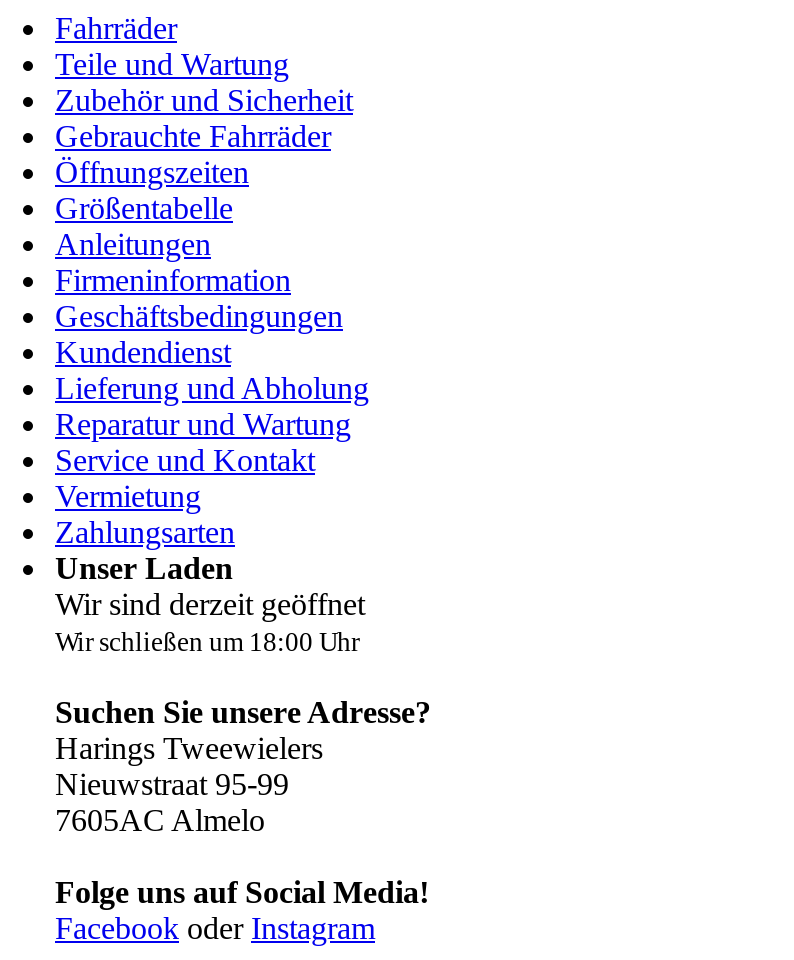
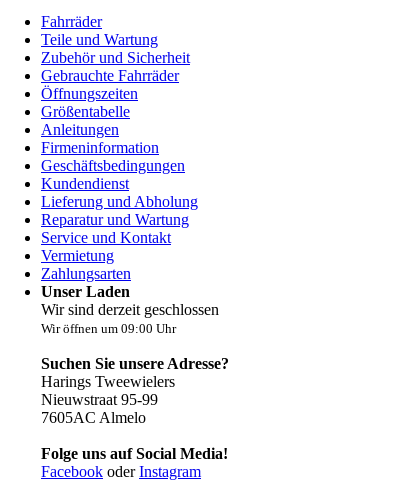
[55,587,365,621] Wir sind derzeit geöffnet -> [41,301,219,318] Wir sind derzeit geschlossen
[55,627,359,657] Wir schließen um 18:00 Uhr -> [41,321,176,336] Wir öffnen um 09:00 Uhr

